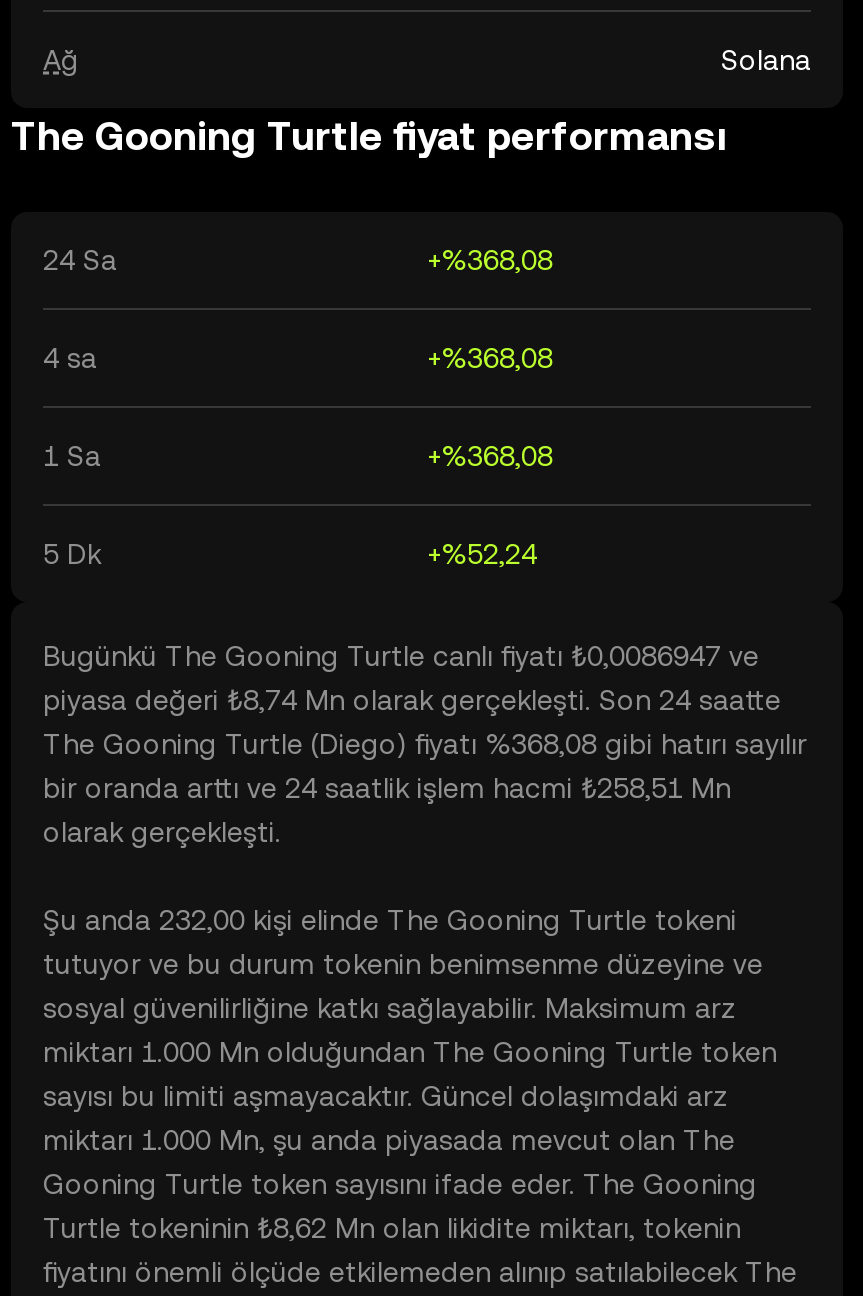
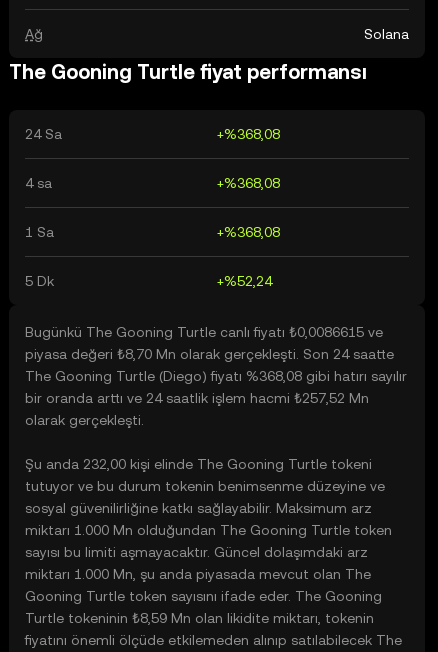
[43,640,759,672] Bugünkü The Gooning Turtle canlı fiyatı ₺0,0086947 ve -> [25,324,383,340] Bugünkü The Gooning Turtle canlı fiyatı ₺0,0086615 ve
[43,684,781,716] piyasa değeri ₺8,74 Mn olarak gerçekleşti. Son 24 saatte -> [25,346,394,362] piyasa değeri ₺8,70 Mn olarak gerçekleşti. Son 24 saatte
[43,772,731,804] bir oranda arttı ve 24 saatlik işlem hacmi ₺258,51 Mn -> [25,390,369,406] bir oranda arttı ve 24 saatlik işlem hacmi ₺257,52 Mn
[43,1212,741,1244] Turtle tokeninin ₺8,62 Mn olan likidite miktarı, tokenin -> [25,610,374,626] Turtle tokeninin ₺8,59 Mn olan likidite miktarı, tokenin

